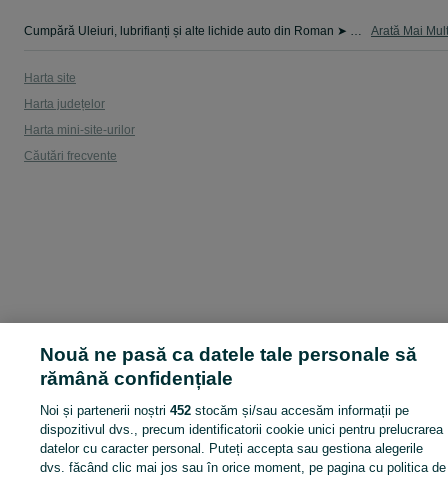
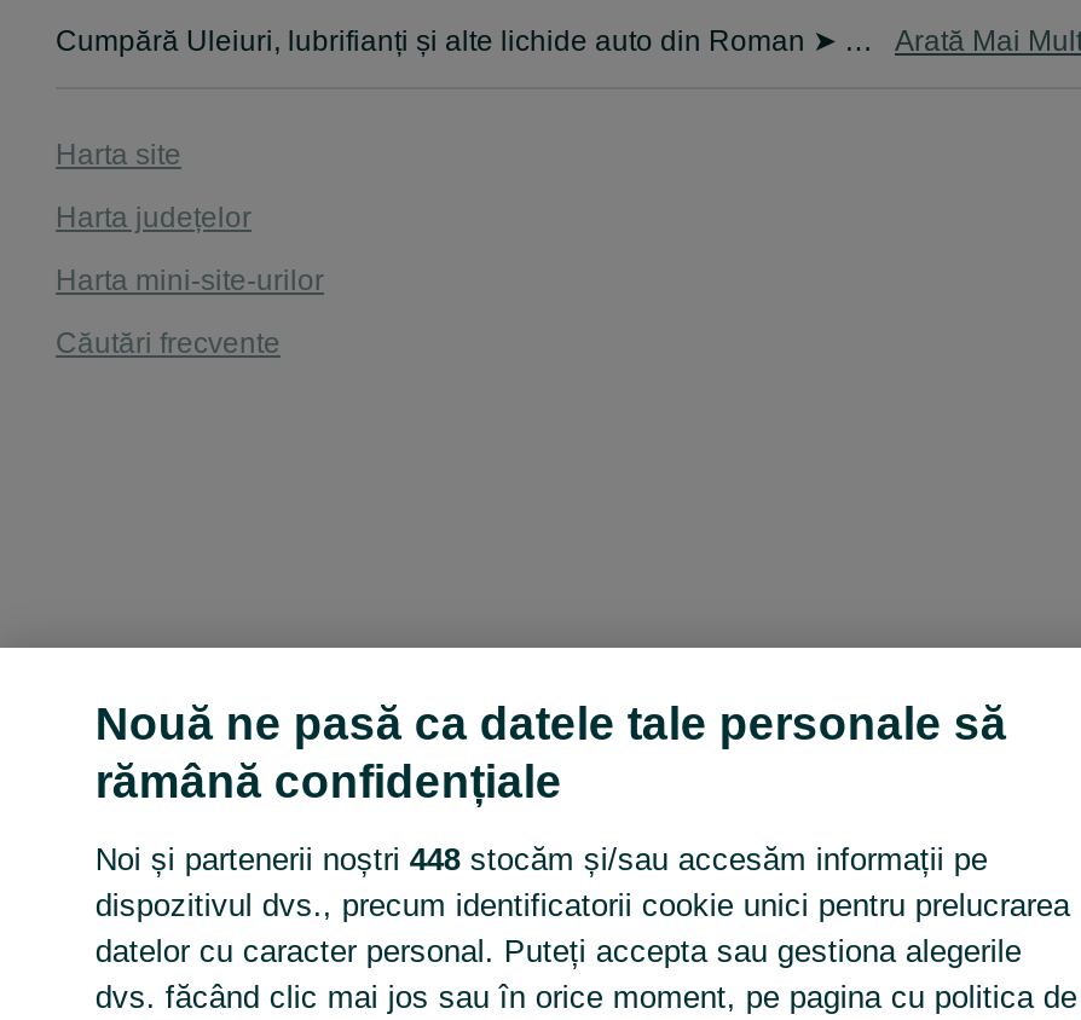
[40,403,409,418] Noi și partenerii noștri 452 stocăm și/sau accesăm informații pe -> [95,841,988,877] Noi și partenerii noștri 448 stocăm și/sau accesăm informații pe

